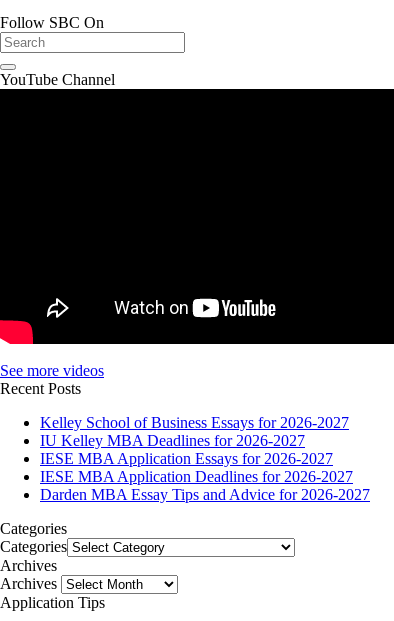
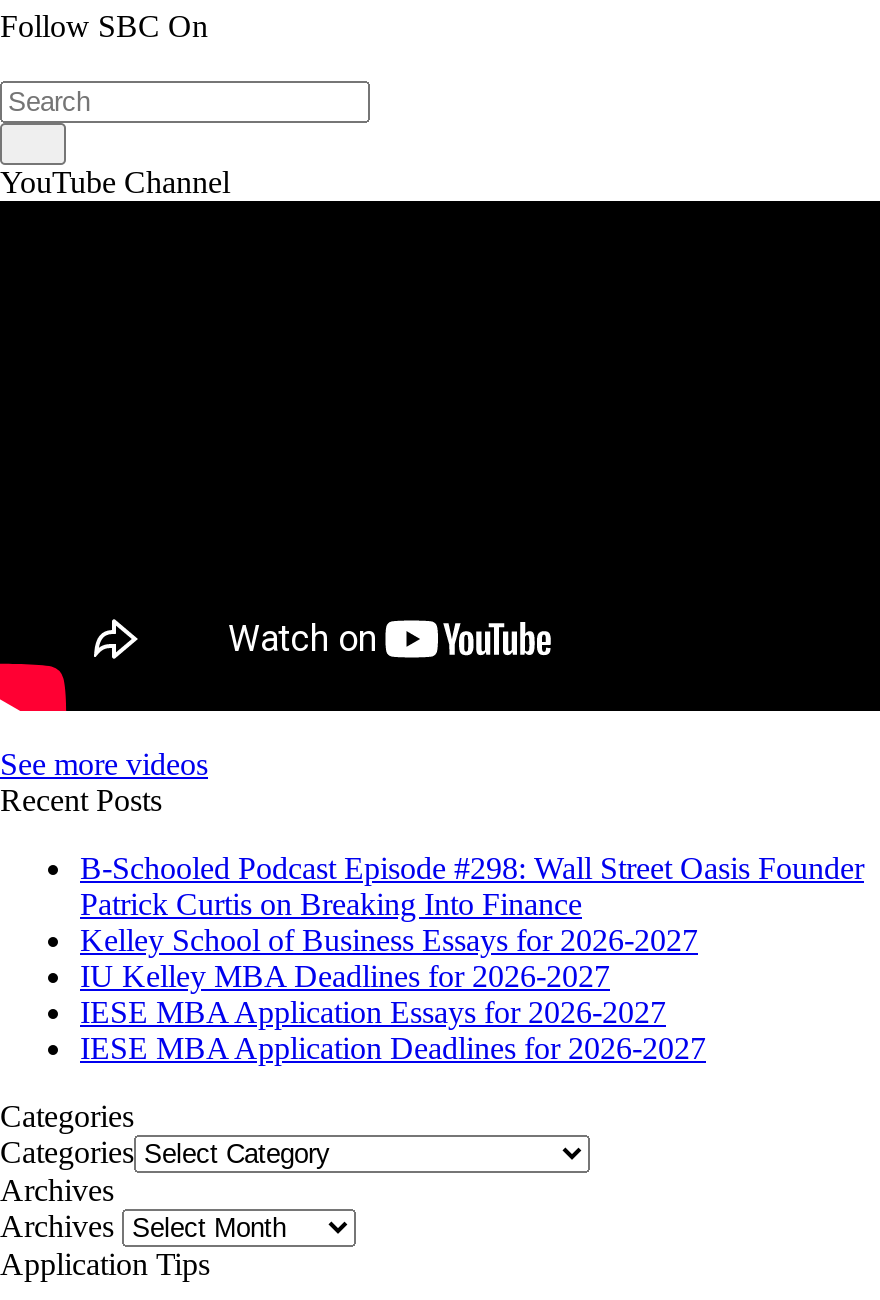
none -> [80,852,864,922] B-Schooled Podcast Episode #298: Wall Street Oasis Founder | Patrick Curtis on Breaking Into Finance
moved [40,414,353,485] -> [80,924,706,1066]: Kelley School of Business Essays for 2026-2027 | IU Kelley MBA Deadlines for 2026-2027 | IESE MBA Application Essays for 2026-2027 | IESE MBA Application Deadlines for 2026-2027
[40,486,370,503] Darden MBA Essay Tips and Advice for 2026-2027 -> none

